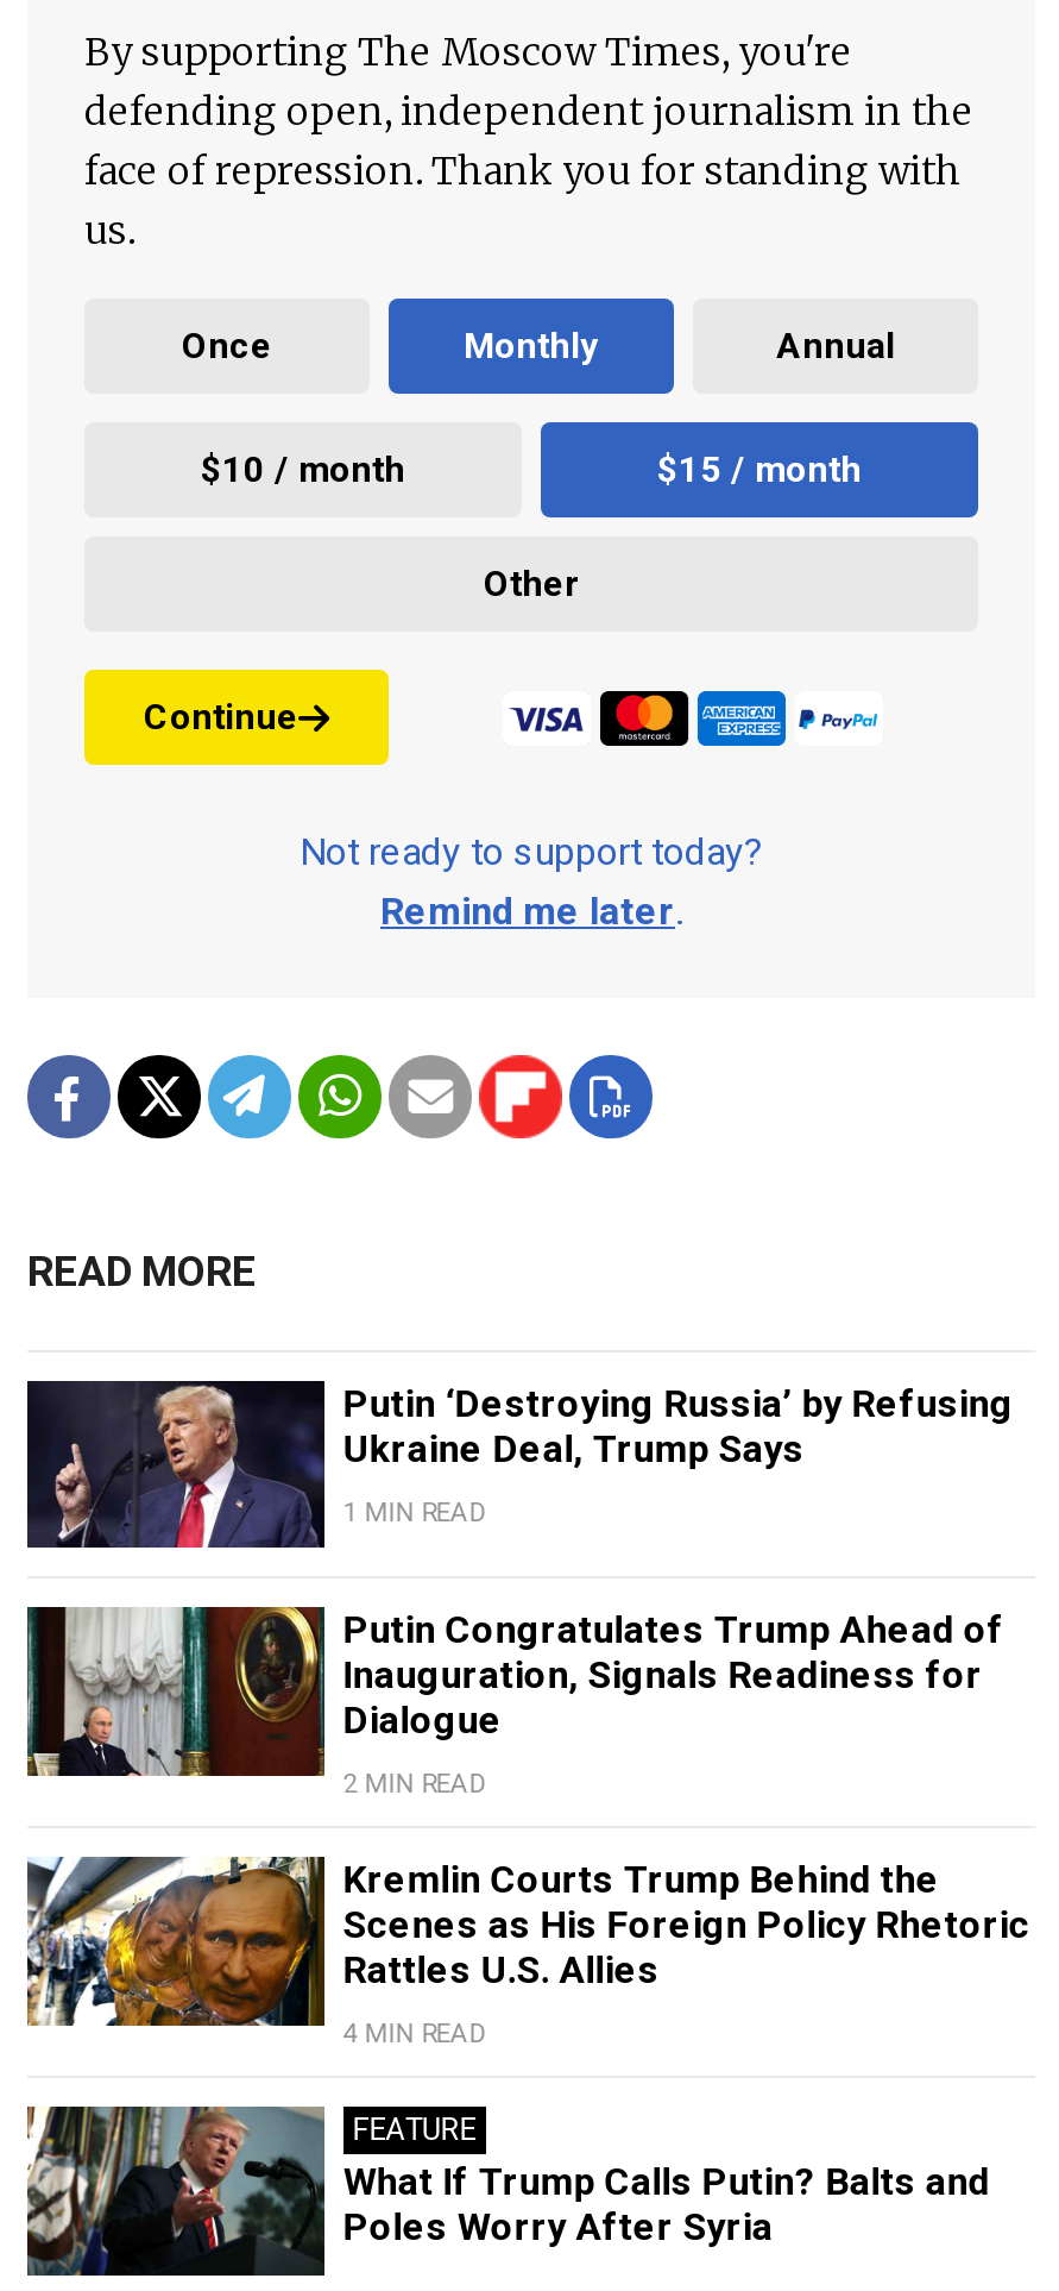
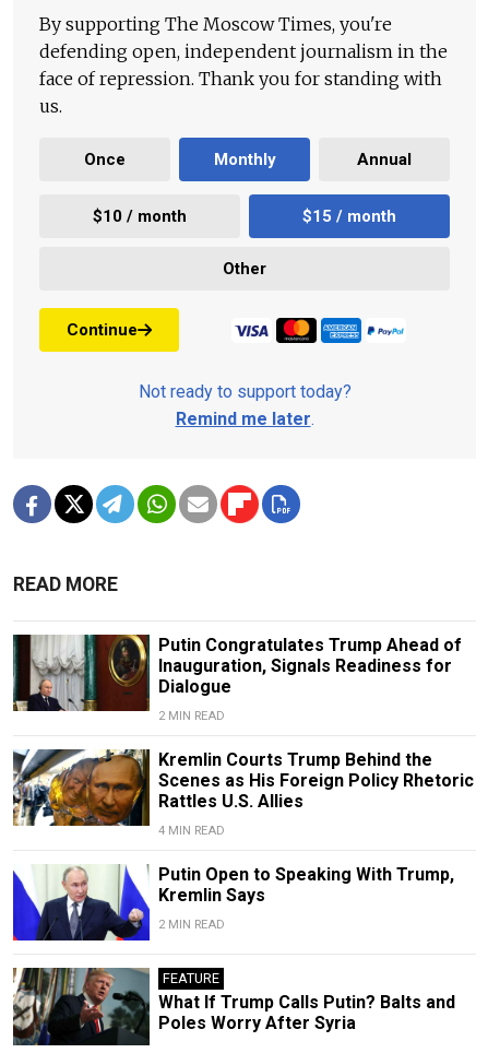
[27,1379,1013,1550] [image] | Putin ‘Destroying Russia’ by Refusing | Ukraine Deal, Trump Says | 1 MIN READ -> none
moved [25,1602,1030,2050] -> [12,632,474,838]: [image] | Putin Congratulates Trump Ahead of | Inauguration, Signals Readiness for | ... | Rattles U.S. Allies | 4 MIN READ
none -> [12,864,454,942] [image] | Putin Open to Speaking With Trump, | Kremlin Says | 2 MIN READ

